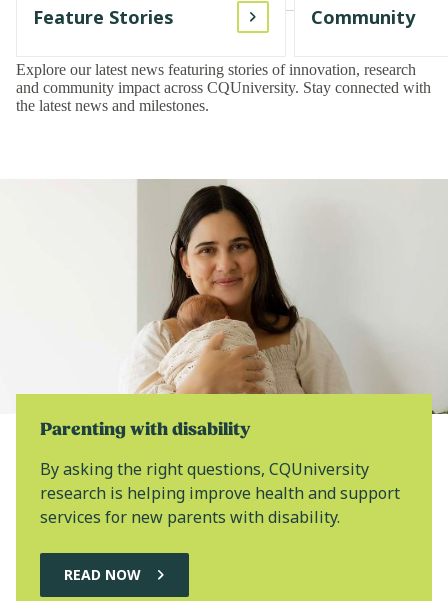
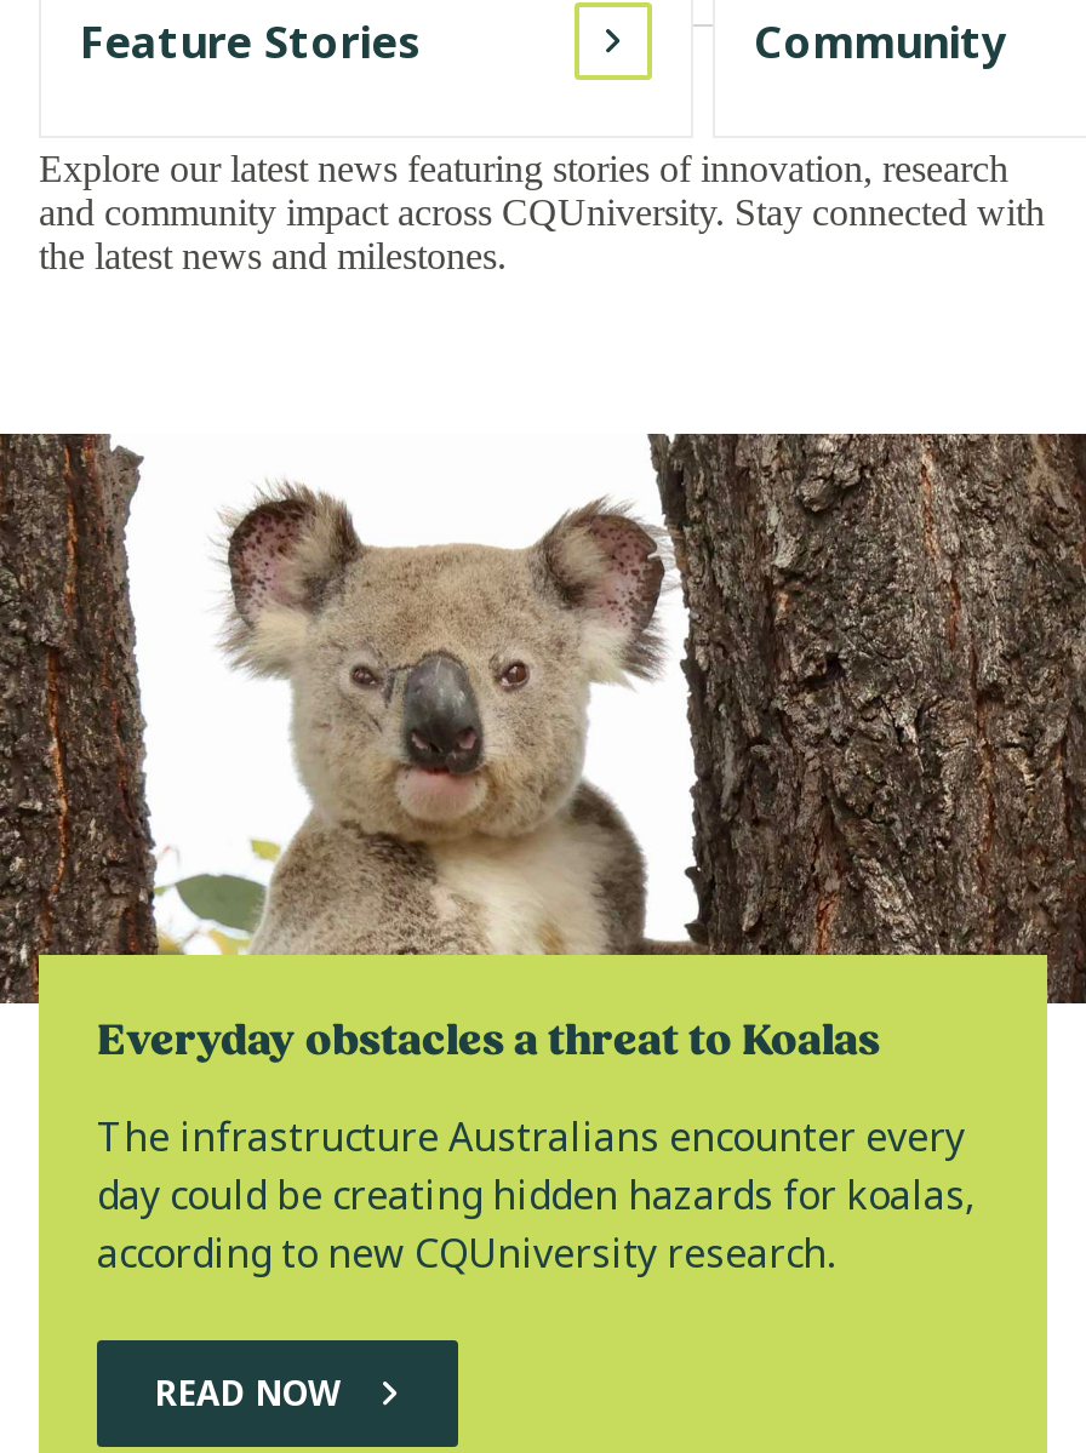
[3,179,445,441] [image] | Parenting with disability -> [7,431,1079,1069] [image] | Everyday obstacles a threat to Koalas
[40,458,400,528] By asking the right questions, CQUniversity | research is helping improve health and support | services for new parents with disability. -> [97,1111,974,1280] The infrastructure Australians encounter every | day could be creating hidden hazards for koalas, | according to new CQUniversity research.

